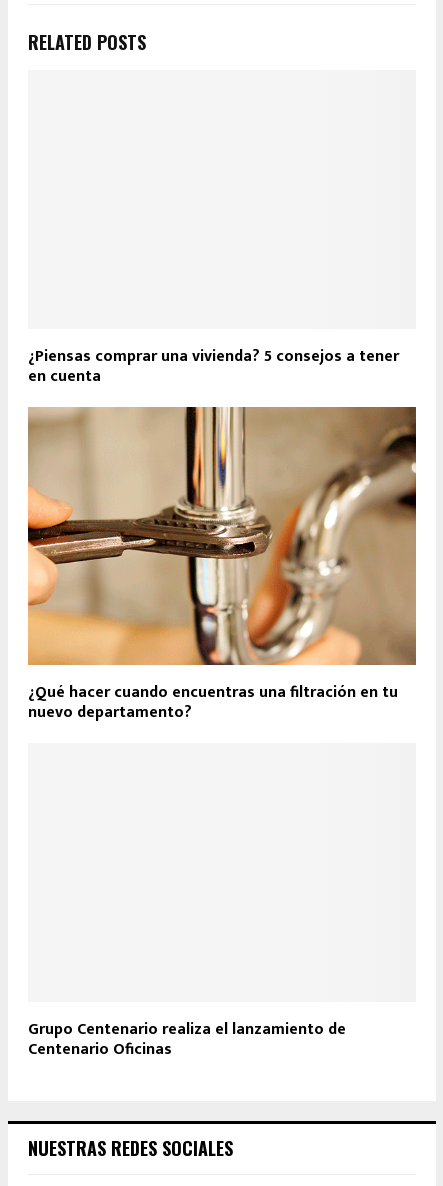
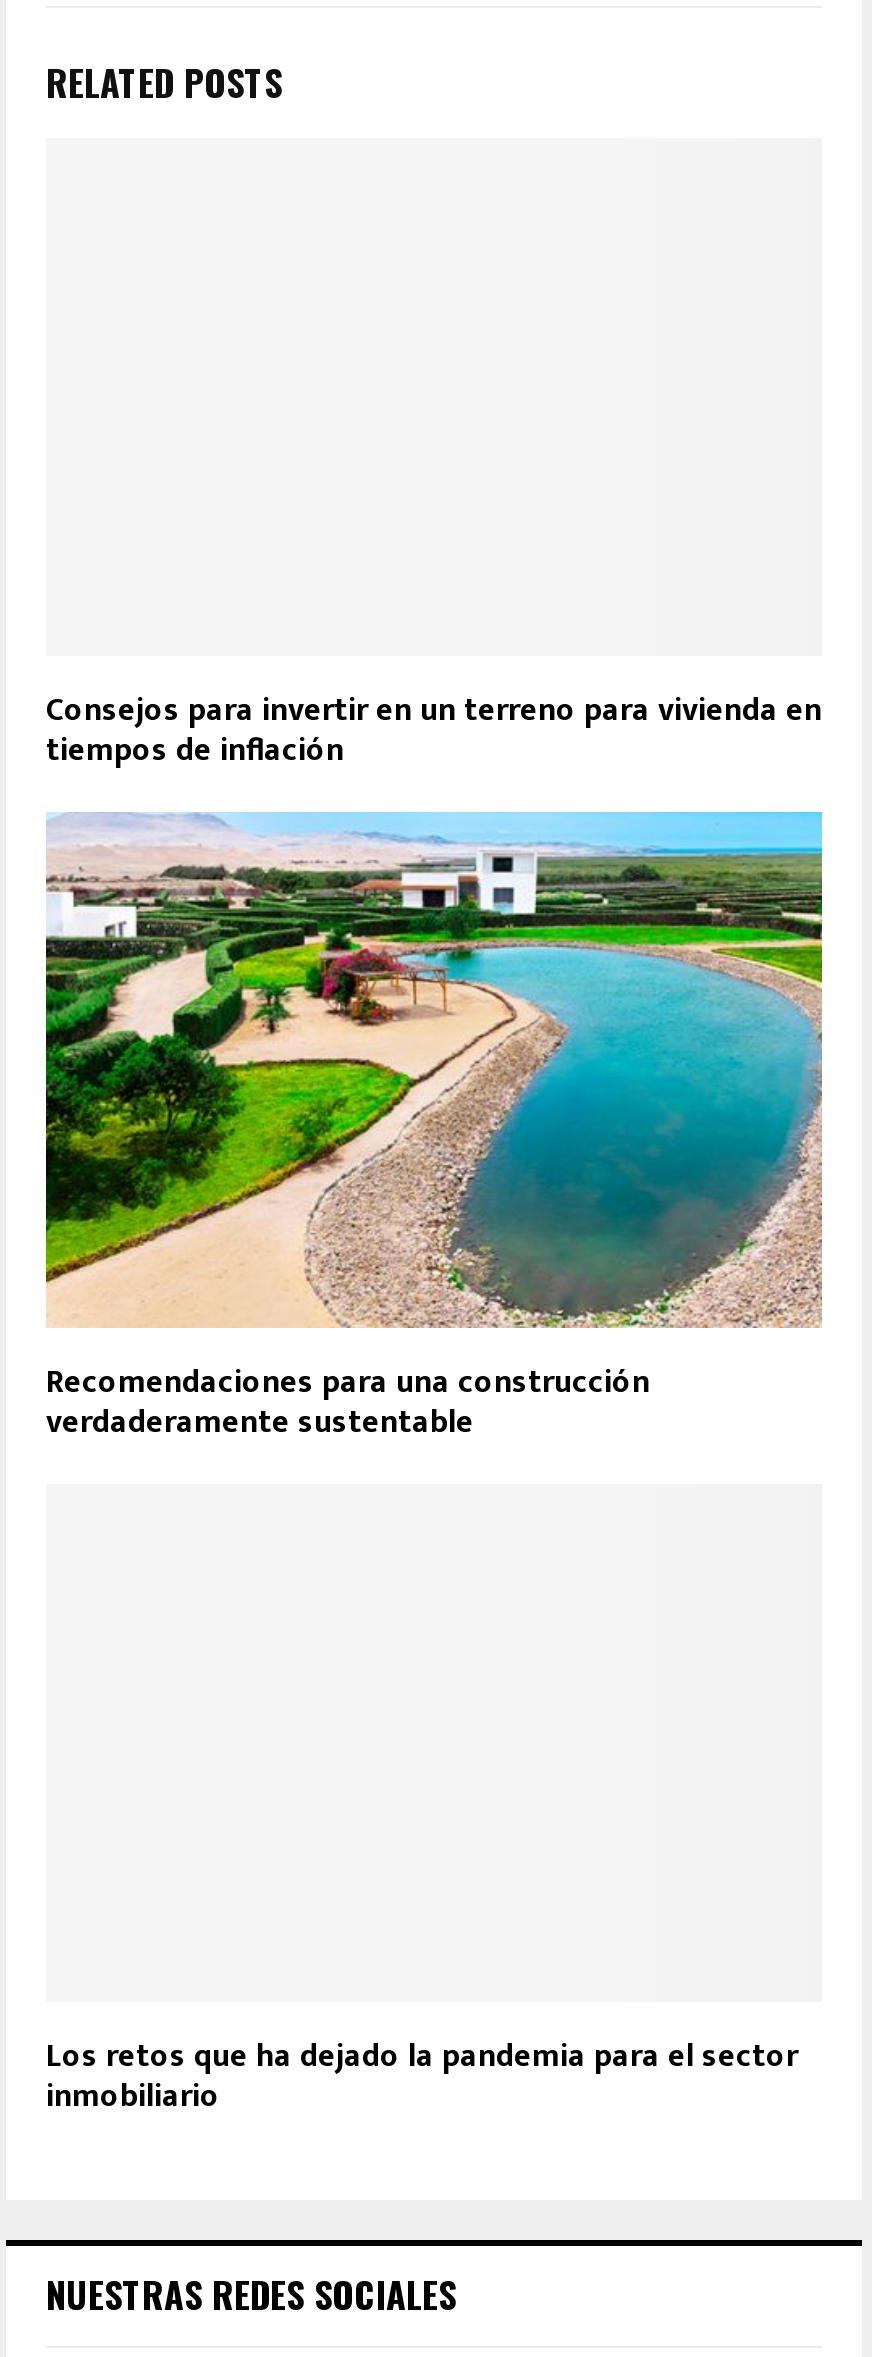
[28,342,399,389] ¿Piensas comprar una vivienda? 5 consejos a tener | en cuenta -> [46,683,822,777] Consejos para invertir en un terreno para vivienda en | tiempos de inflación
[27,406,417,726] [image] | ¿Qué hacer cuando encuentras una filtración en tu | nuevo departamento? -> [44,810,824,1450] [image] | Recomendaciones para una construcción | verdaderamente sustentable
[28,1016,346,1063] Grupo Centenario realiza el lanzamiento de | Centenario Oficinas -> [46,2030,798,2124] Los retos que ha dejado la pandemia para el sector | inmobiliario

